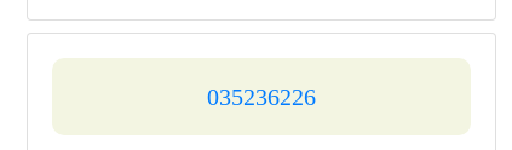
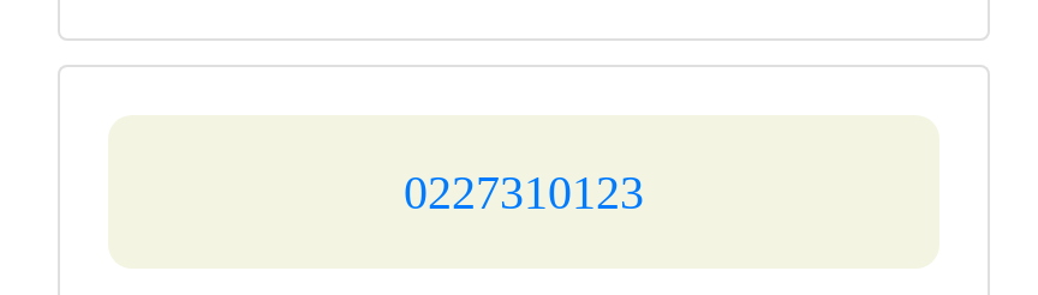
[207,84,316,111] 035236226 -> [404,167,644,219] 0227310123

